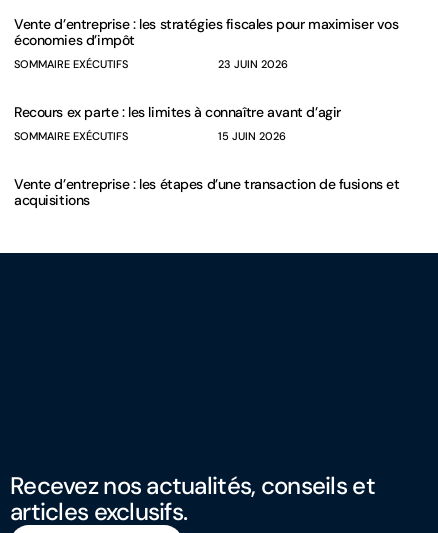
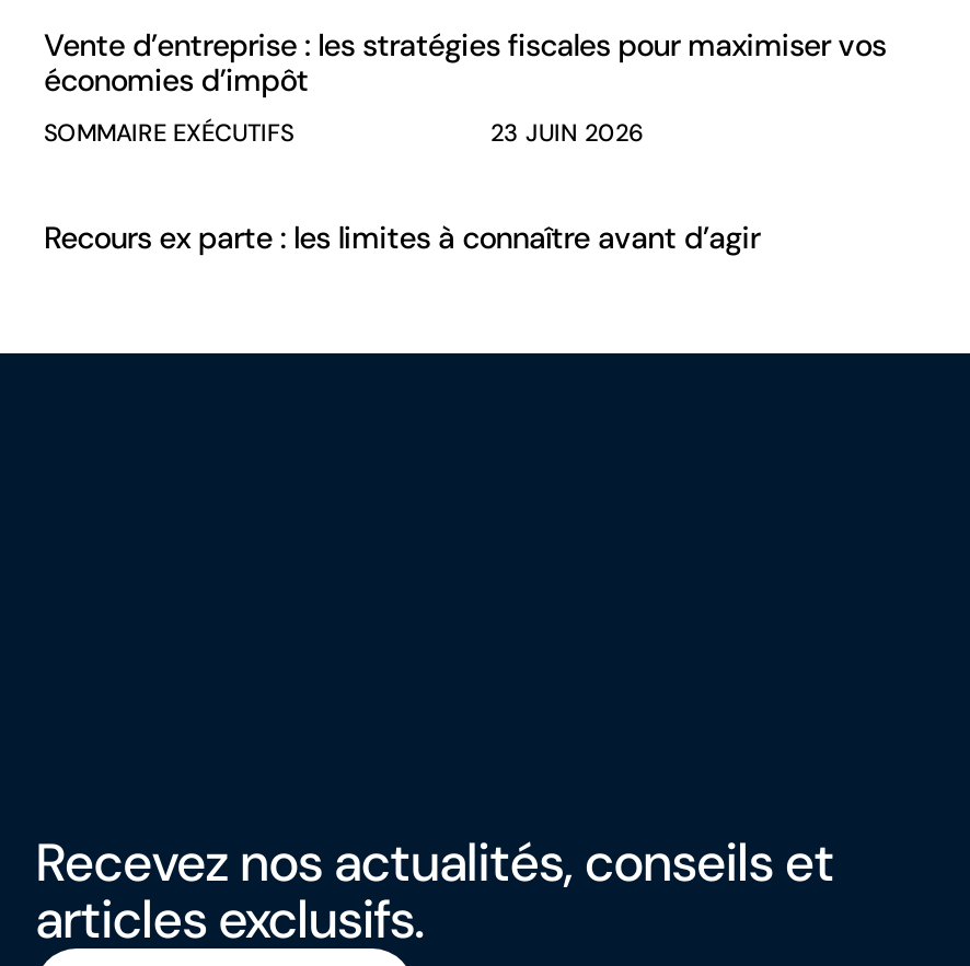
[14,129,399,209] SOMMAIRE EXÉCUTIFS | 15 JUIN 2026 | Vente d’entreprise : les étapes d’une transaction de fusions et | acquisitions -> none

